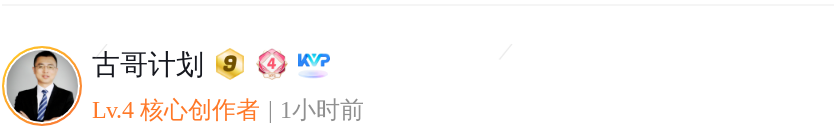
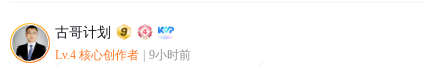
[92,97,364,125] Lv.4 核心创作者 1小时前 -> [55,48,191,62] Lv.4 核心创作者 9小时前

